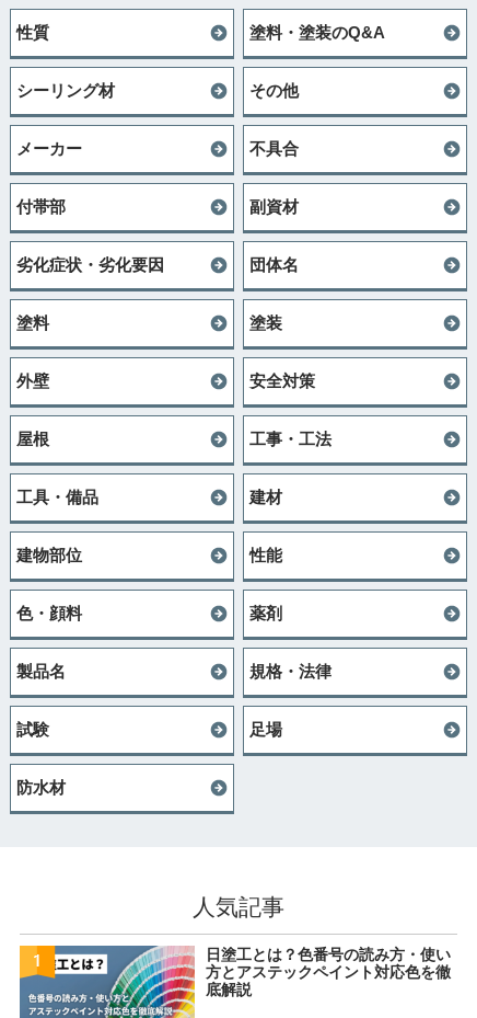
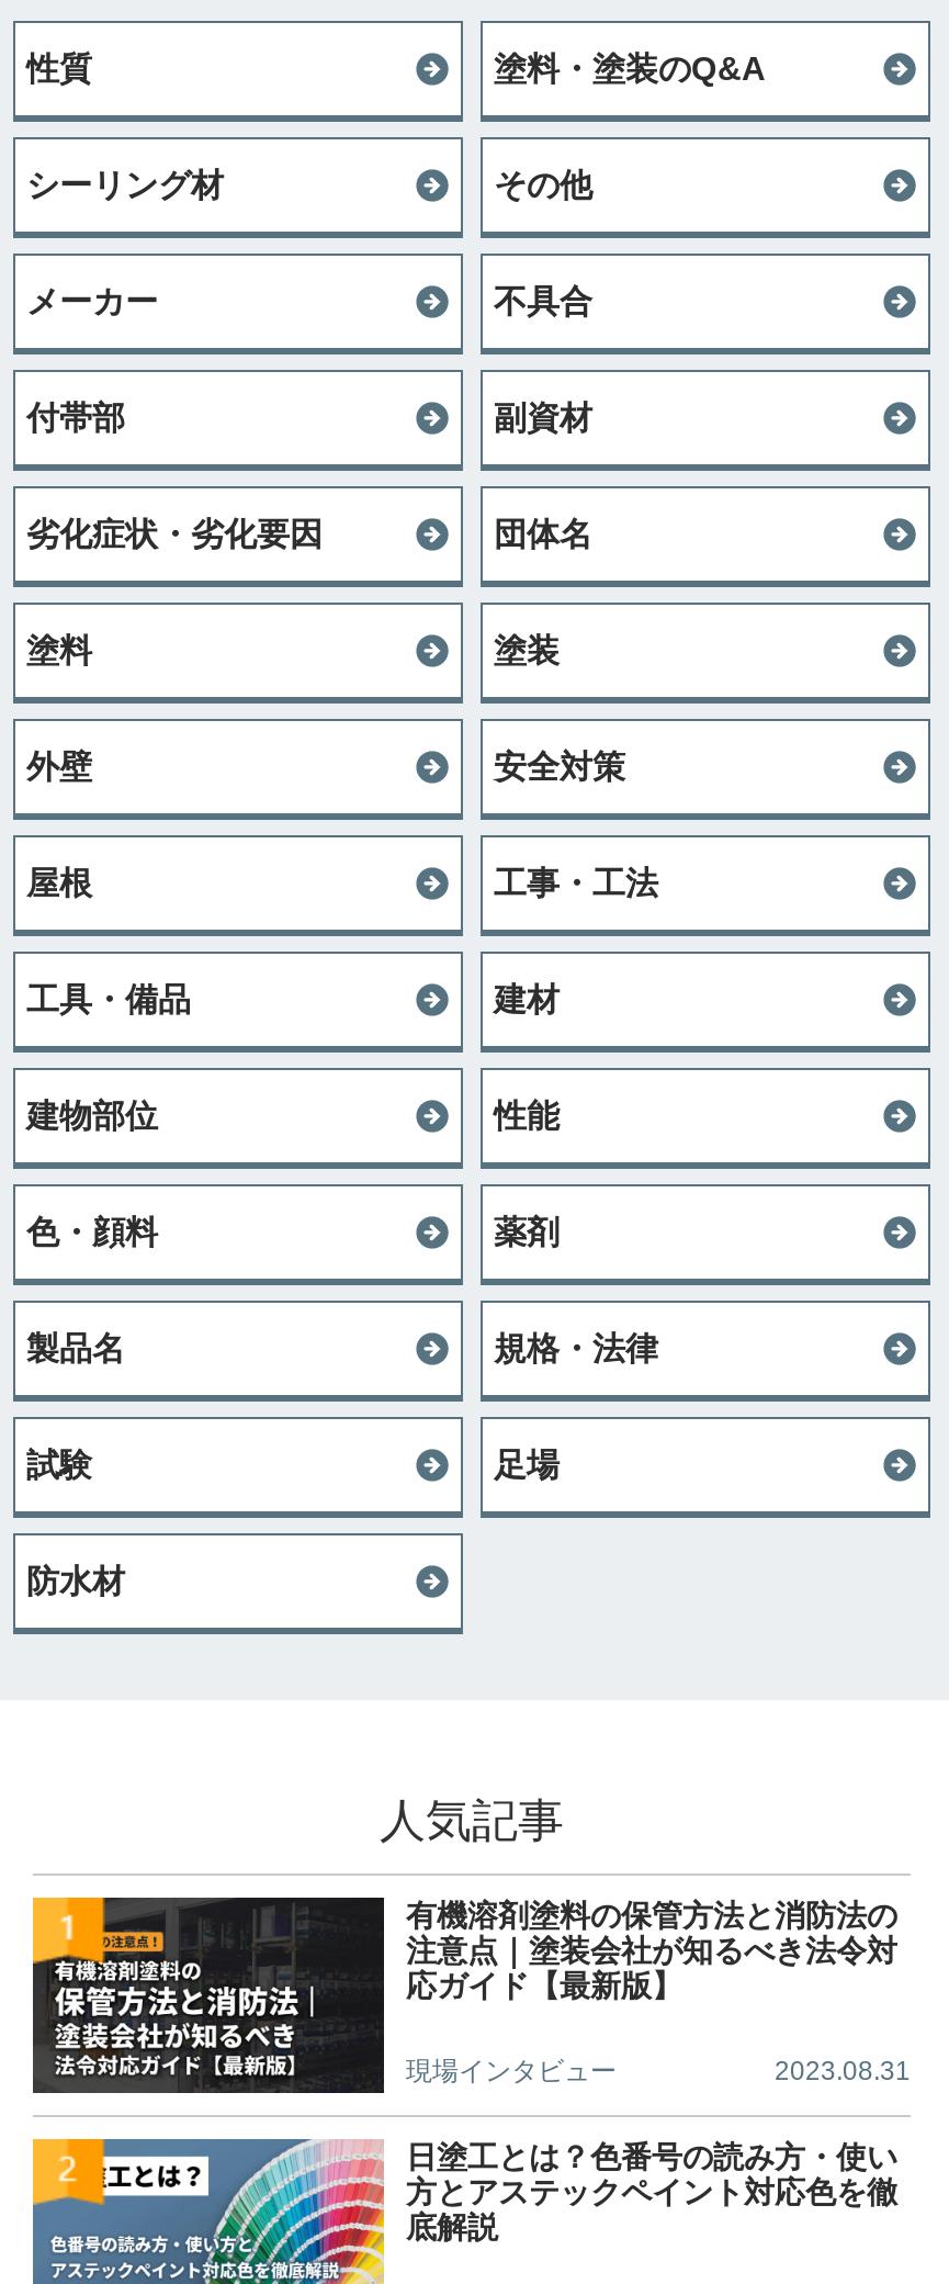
none -> [31,1895,911,2095] [image] | 現場インタビュー | 2023.08.31
none -> [406,1898,897,2003] 有機溶剤塗料の保管方法と消防法の | 注意点｜塗装会社が知るべき法令対 | 応ガイド【最新版】

